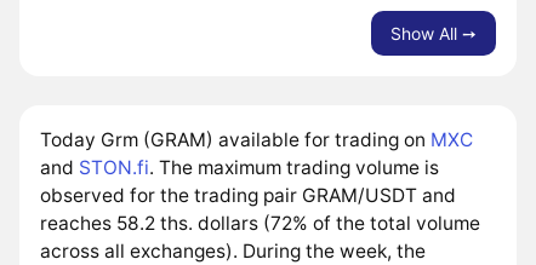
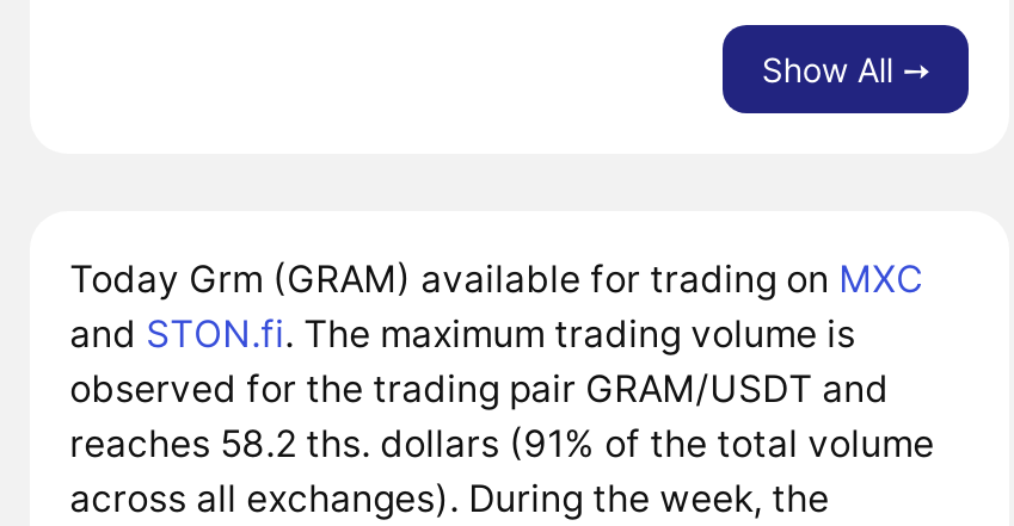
[40,211,480,234] reaches 58.2 ths. dollars (72% of the total volume -> [70,420,934,466] reaches 58.2 ths. dollars (91% of the total volume

